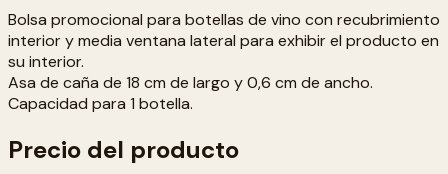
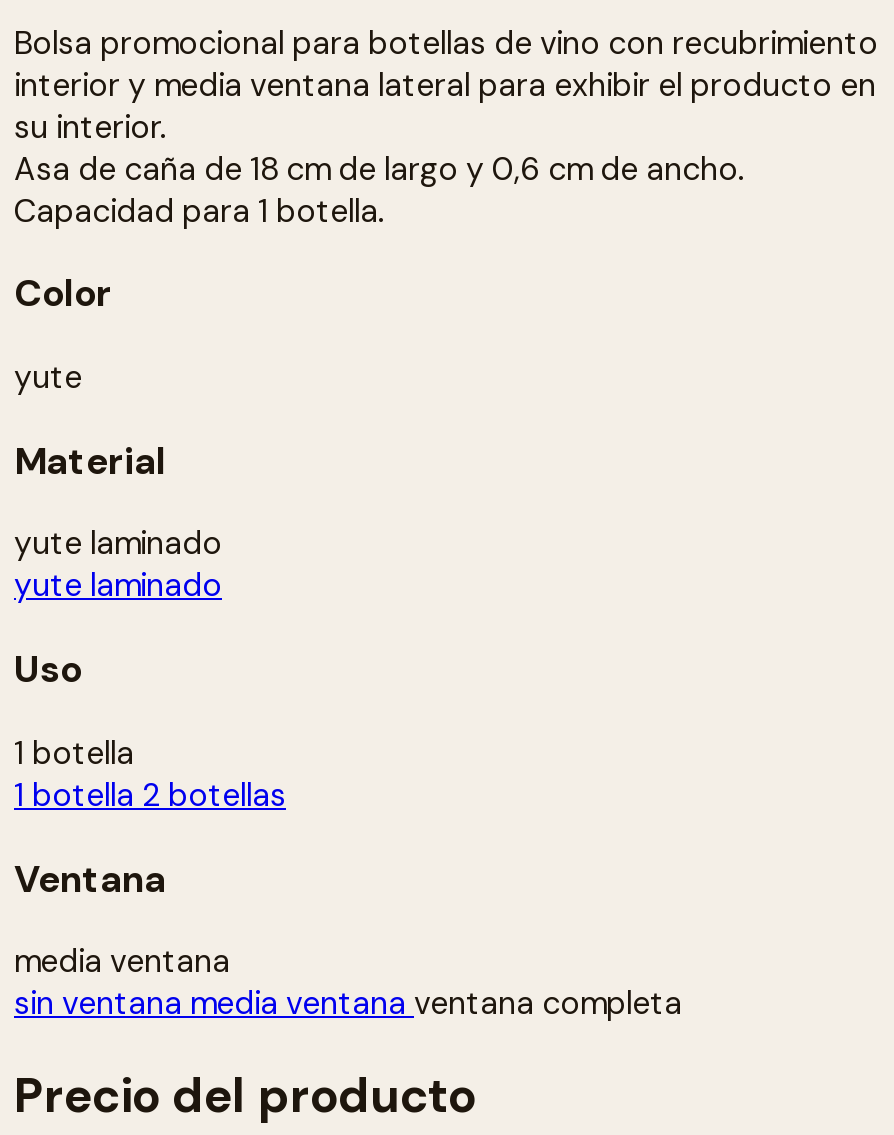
none -> [14,269,682,1025] Color | yute | Material | yute laminado | yute laminado | Uso | 1 botella | 1 botella 2 botellas | Ventana | media ventana | sin ventana media ventana ventana completa

